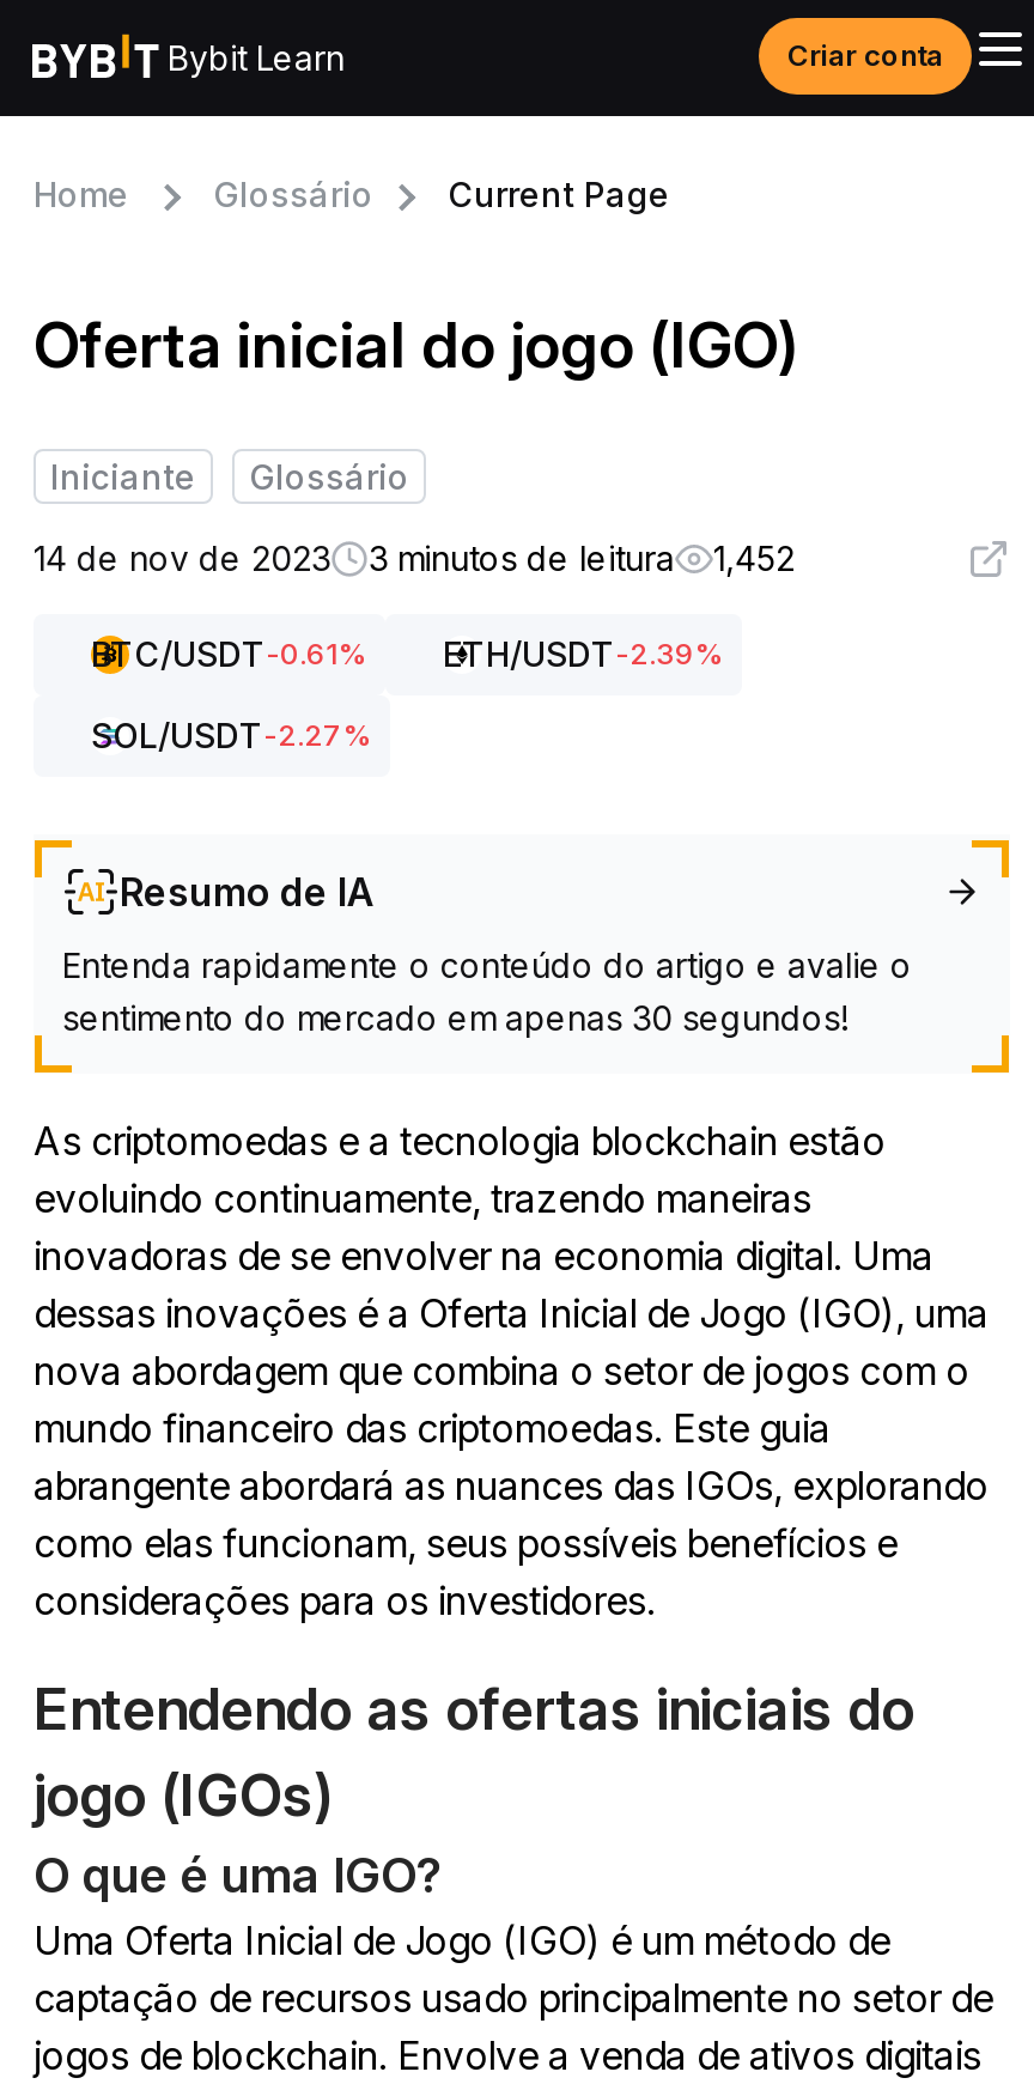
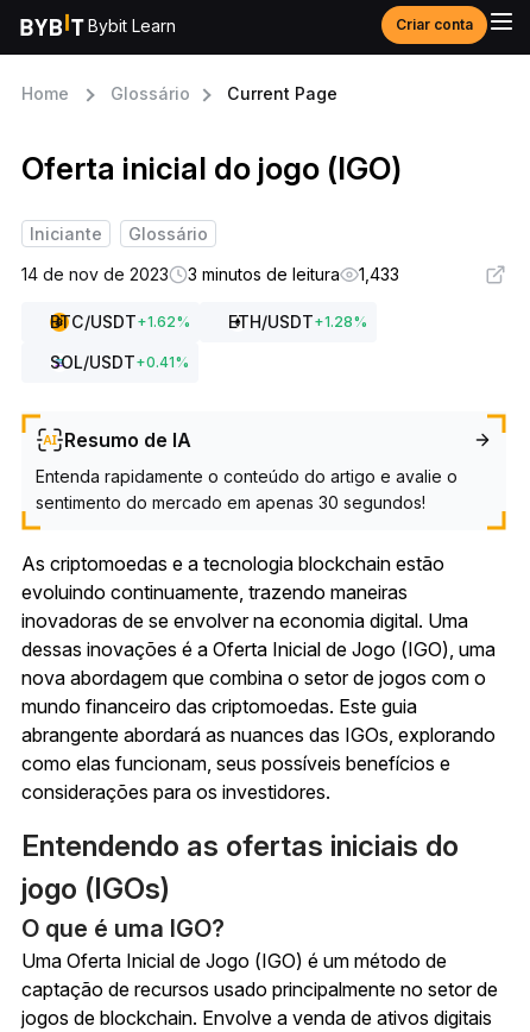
[34,537,795,578] 14 de nov de 2023 3 minutos de leitura 1,452 -> [21,264,399,284] 14 de nov de 2023 3 minutos de leitura 1,433
[91,633,723,674] BTC/USDT-0.61% | ETH/USDT-2.39% -> [50,312,367,332] BTC/USDT + 1.62% | ETH/USDT + 1.28%
[91,715,371,755] SOL/USDT-2.27% -> [50,352,189,372] SOL/USDT + 0.41%

